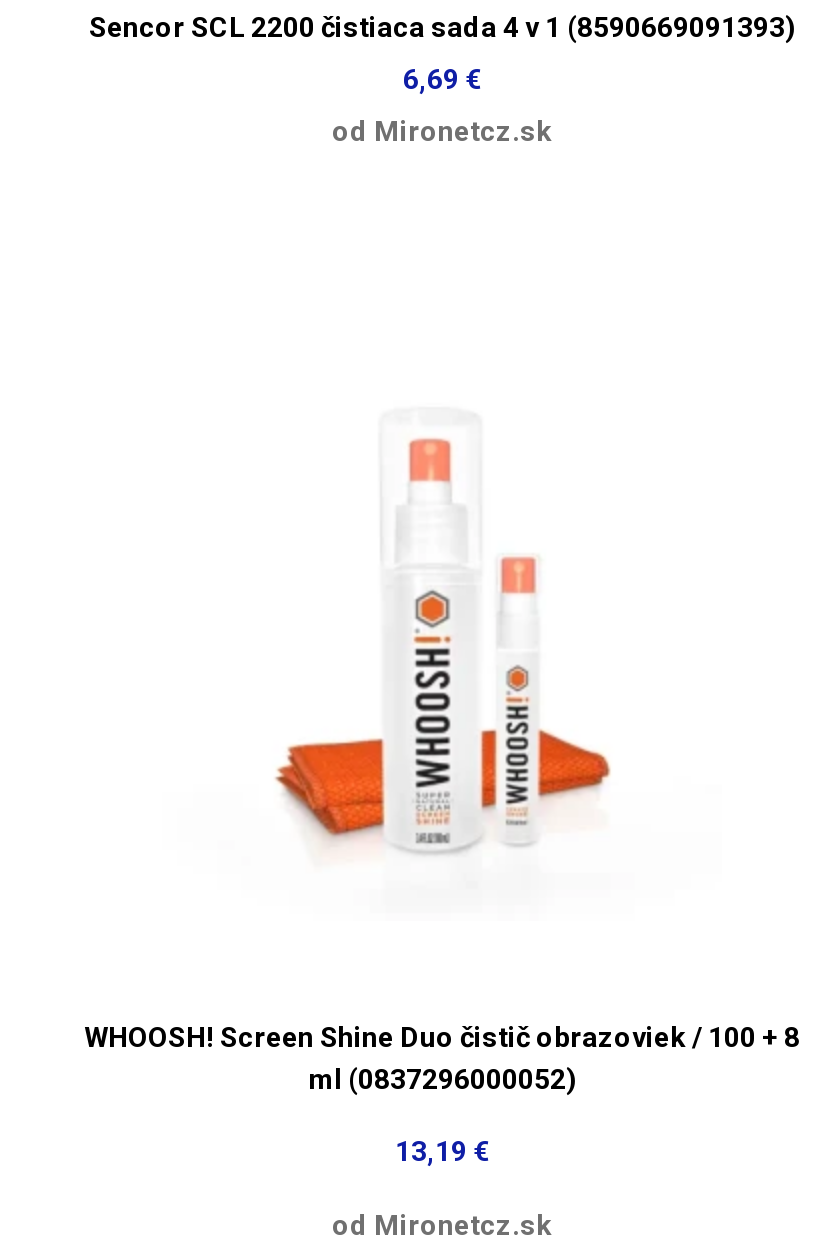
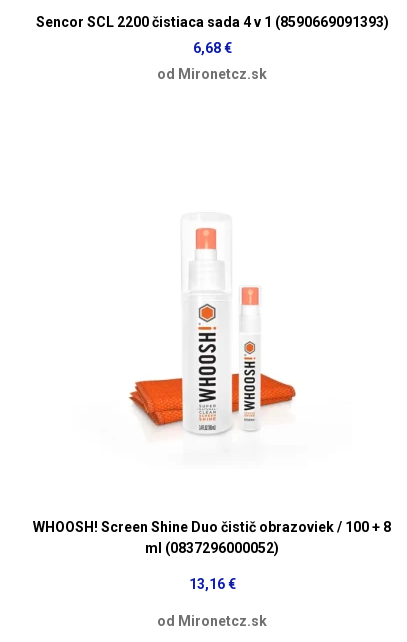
[403,63,481,95] 6,69 € -> [192,40,231,56] 6,68 €
[395,1136,489,1168] 13,19 € -> [188,576,235,592] 13,16 €

